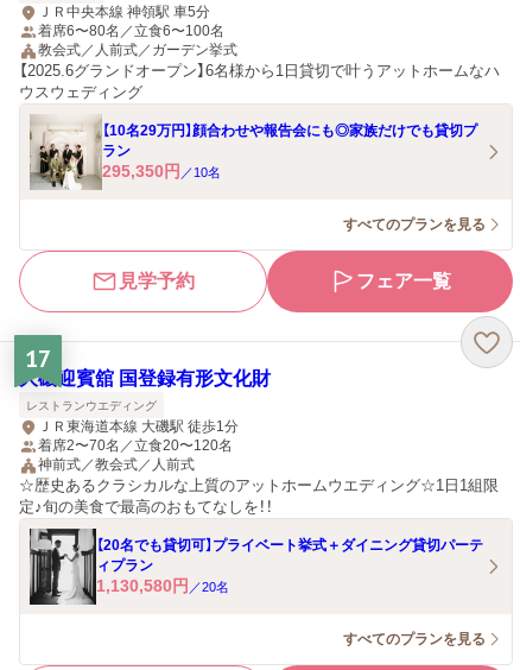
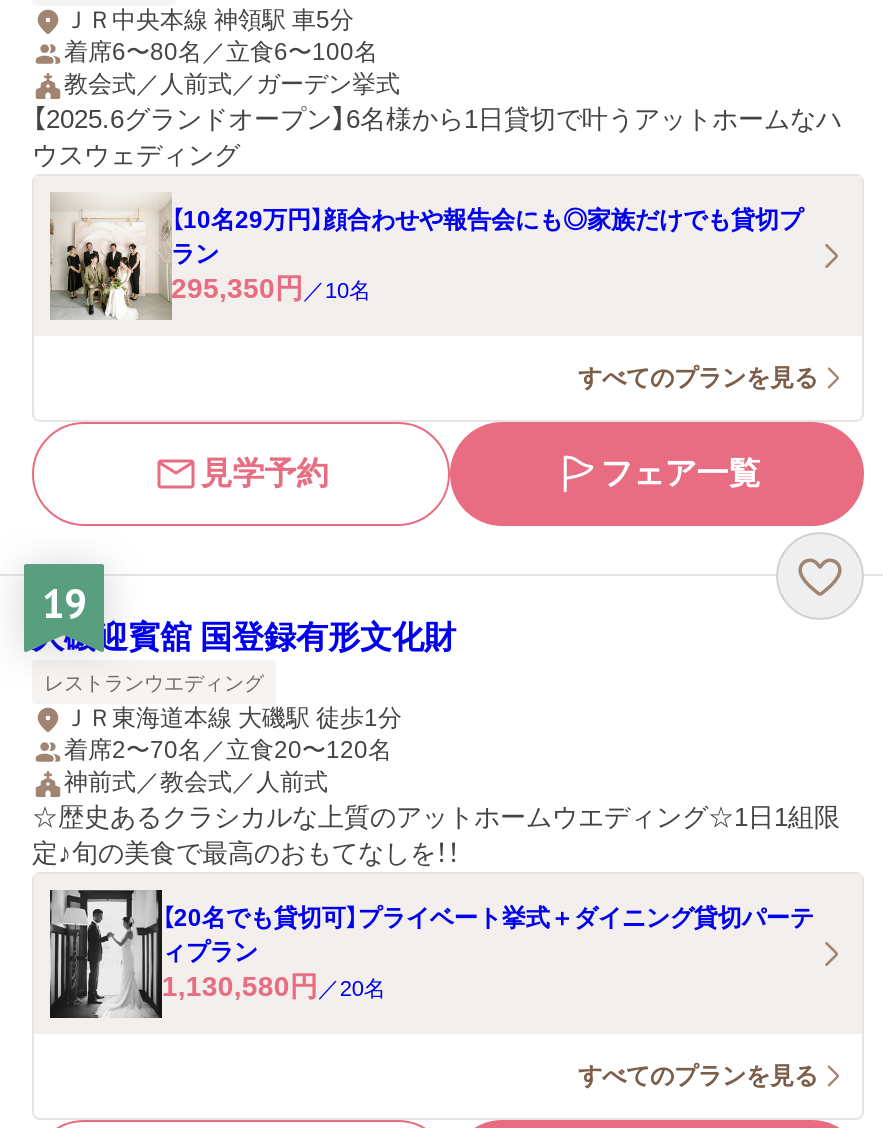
[25,343,51,374] 17 -> [42,578,86,630] 19

